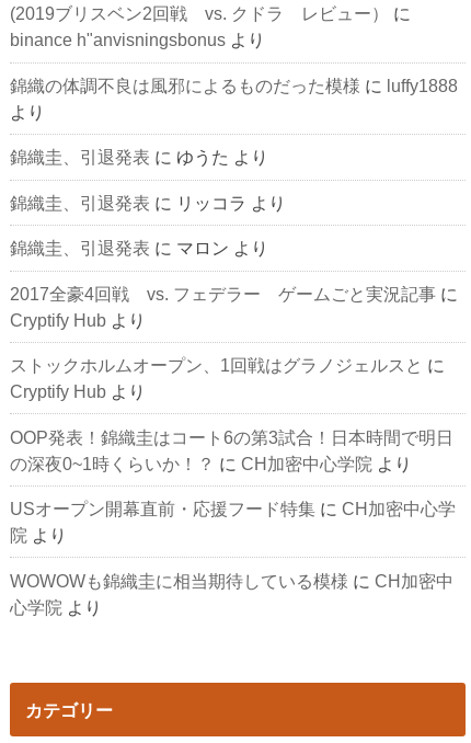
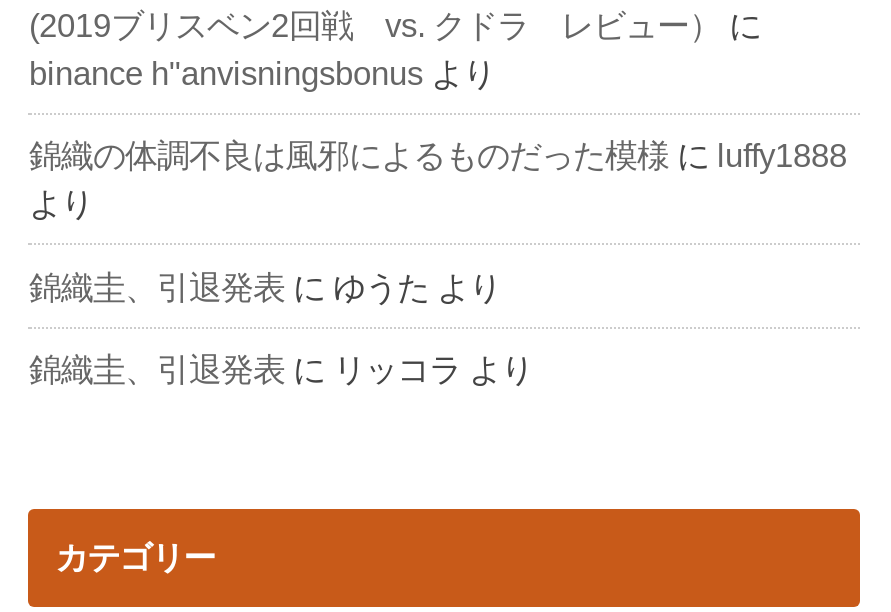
[10,238,458,617] 錦織圭、引退発表にマロンより | 2017全豪4回戦 vs. フェデラー ゲームごと実況記事に | Cryptify Hubより | ストックホルムオープン、1回戦はグラノジェルスとに | Cryptify Hubより | OOP発表！錦織圭はコート6の第3試合！日本時間で明日 | の深夜0~1時くらいか！？にCH加密中心学院より | USオープン開幕直前・応援フード特集にCH加密中心学 | 院より | WOWOWも錦織圭に相当期待している模様にCH加密中 | 心学院より -> none

